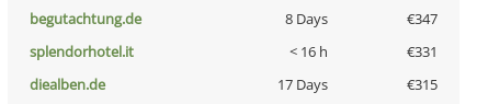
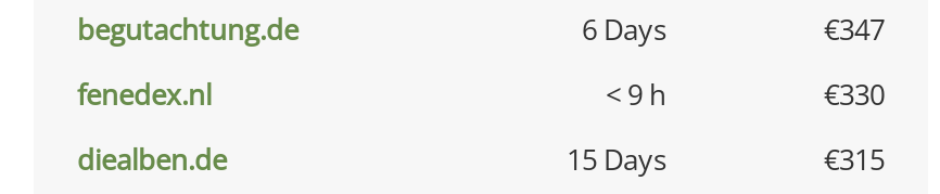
[285,9,327,28] 8 Days -> [582,10,666,49] 6 Days
[30,42,438,61] splendorhotel.it | < 16 h | €331 -> [77,75,885,114] fenedex.nl | < 9 h | €330
[277,74,327,94] 17 Days -> [567,140,666,179] 15 Days

